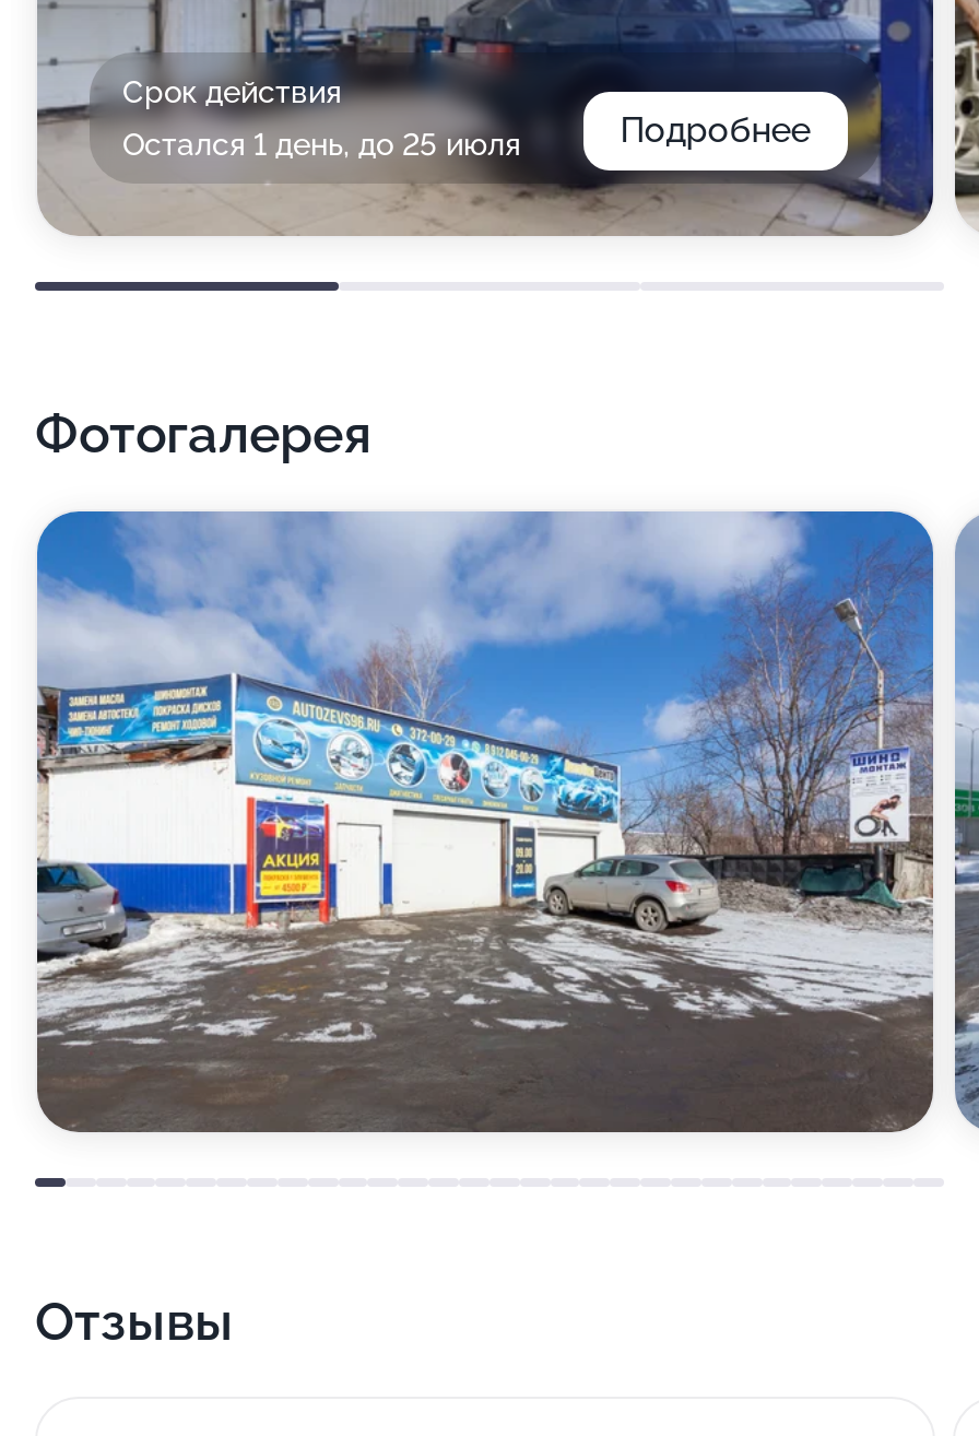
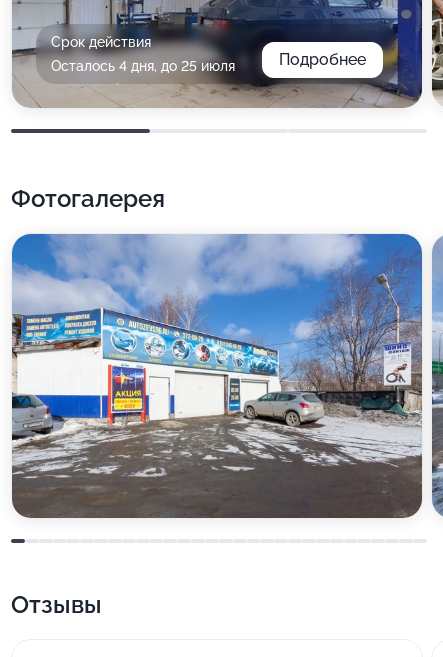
[122,127,520,162] Остался 1 день, до 25 июля -> [51,58,235,74] Осталось 4 дня, до 25 июля

